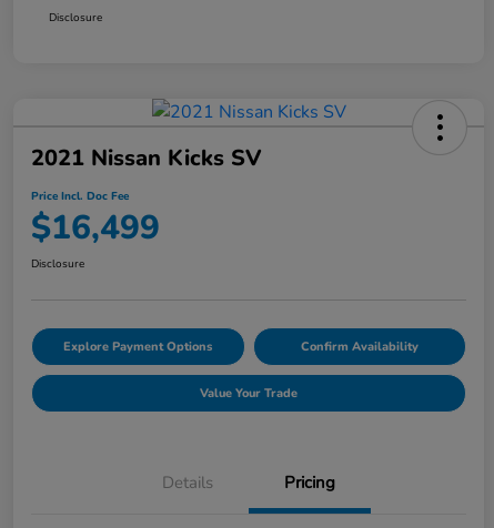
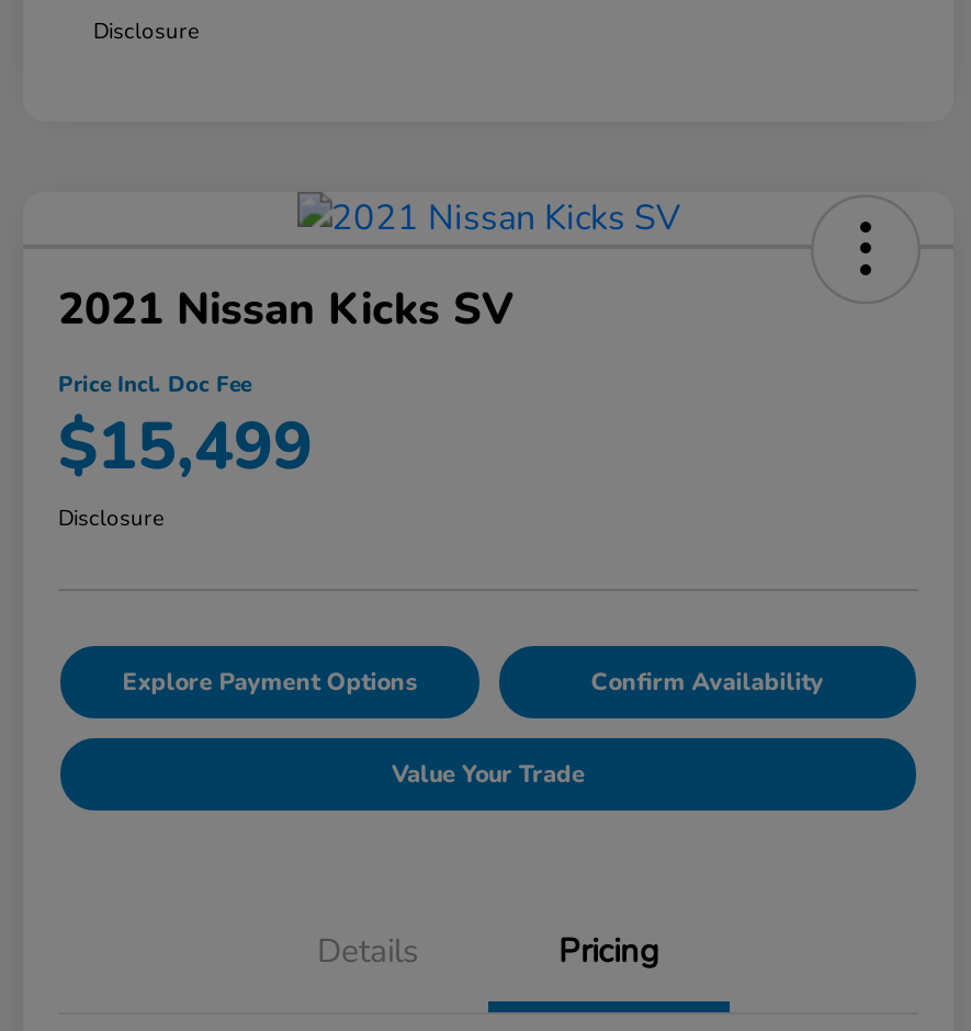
[31,205,160,250] $16,499 -> [58,402,313,492] $15,499

